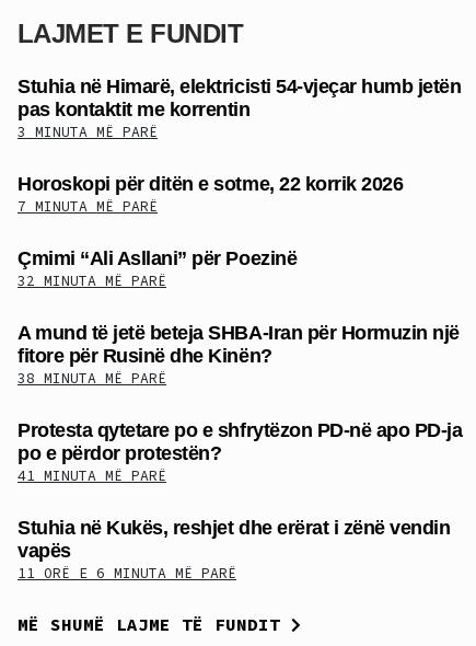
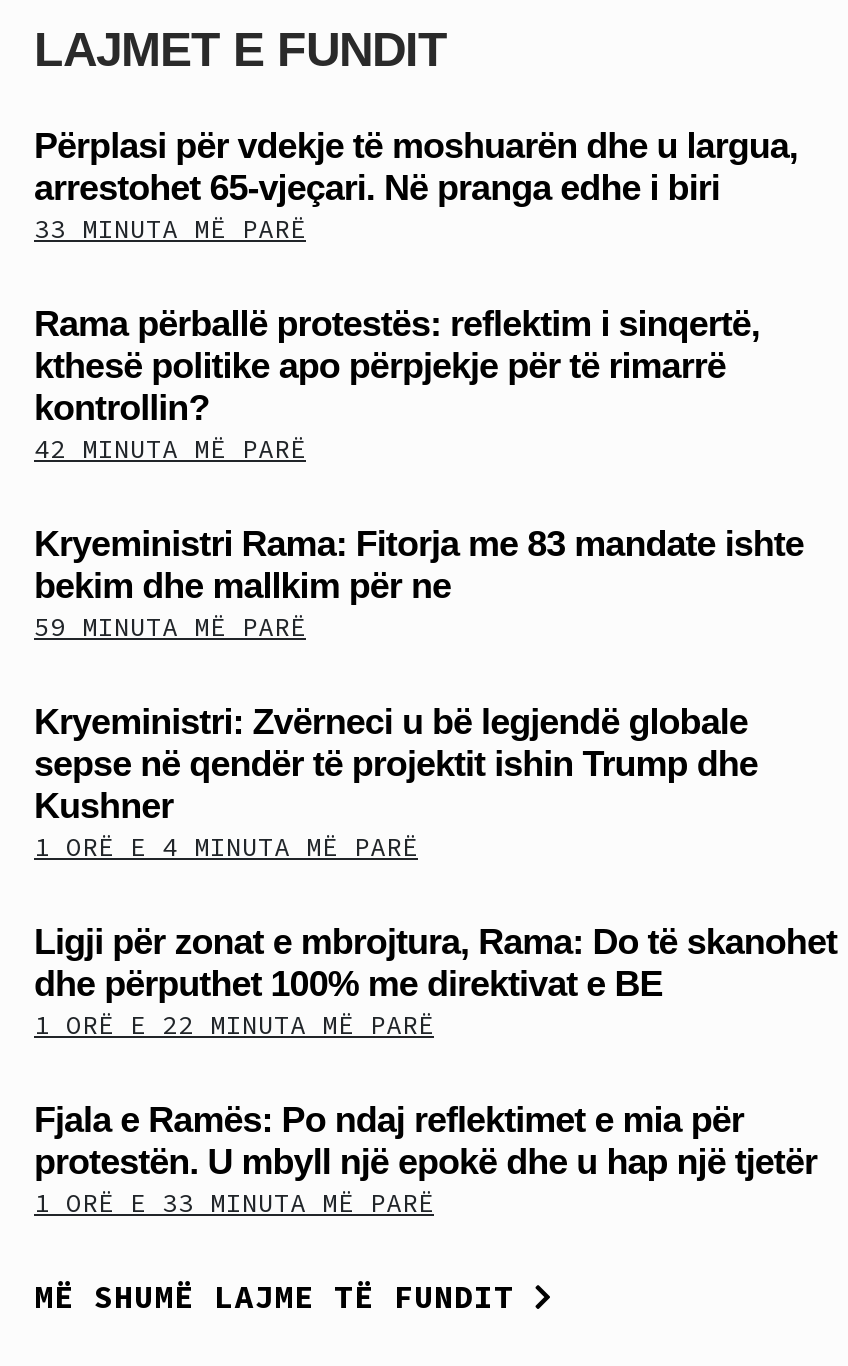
[18,75,461,141] Stuhia në Himarë, elektricisti 54-vjeçar humb jetën | pas kontaktit me korrentin | 3 MINUTA MË PARË -> [34,126,798,246] Përplasi për vdekje të moshuarën dhe u largua, | arrestohet 65-vjeçari. Në pranga edhe i biri | 33 MINUTA MË PARË
[18,173,403,216] Horoskopi për ditën e sotme, 22 korrik 2026 | 7 MINUTA MË PARË -> [34,304,760,466] Rama përballë protestës: reflektim i sinqertë, | kthesë politike apo përpjekje për të rimarrë | kontrollin? | 42 MINUTA MË PARË
[18,247,297,290] Çmimi “Ali Asllani” për Poezinë | 32 MINUTA MË PARË -> [34,524,804,644] Kryeministri Rama: Fitorja me 83 mandate ishte | bekim dhe mallkim për ne | 59 MINUTA MË PARË
[18,322,460,387] A mund të jetë beteja SHBA-Iran për Hormuzin një | fitore për Rusinë dhe Kinën? | 38 MINUTA MË PARË -> [34,702,758,864] Kryeministri: Zvërneci u bë legjendë globale | sepse në qendër të projektit ishin Trump dhe | Kushner | 1 ORË E 4 MINUTA MË PARË
[18,419,462,485] Protesta qytetare po e shfrytëzon PD-në apo PD-ja | po e përdor protestën? | 41 MINUTA MË PARË -> [34,922,837,1042] Ligji për zonat e mbrojtura, Rama: Do të skanohet | dhe përputhet 100% me direktivat e BE | 1 ORË E 22 MINUTA MË PARË
[18,517,450,582] Stuhia në Kukës, reshjet dhe erërat i zënë vendin | vapës | 11 ORË E 6 MINUTA MË PARË -> [34,1100,817,1220] Fjala e Ramës: Po ndaj reflektimet e mia për | protestën. U mbyll një epokë dhe u hap një tjetër | 1 ORË E 33 MINUTA MË PARË

